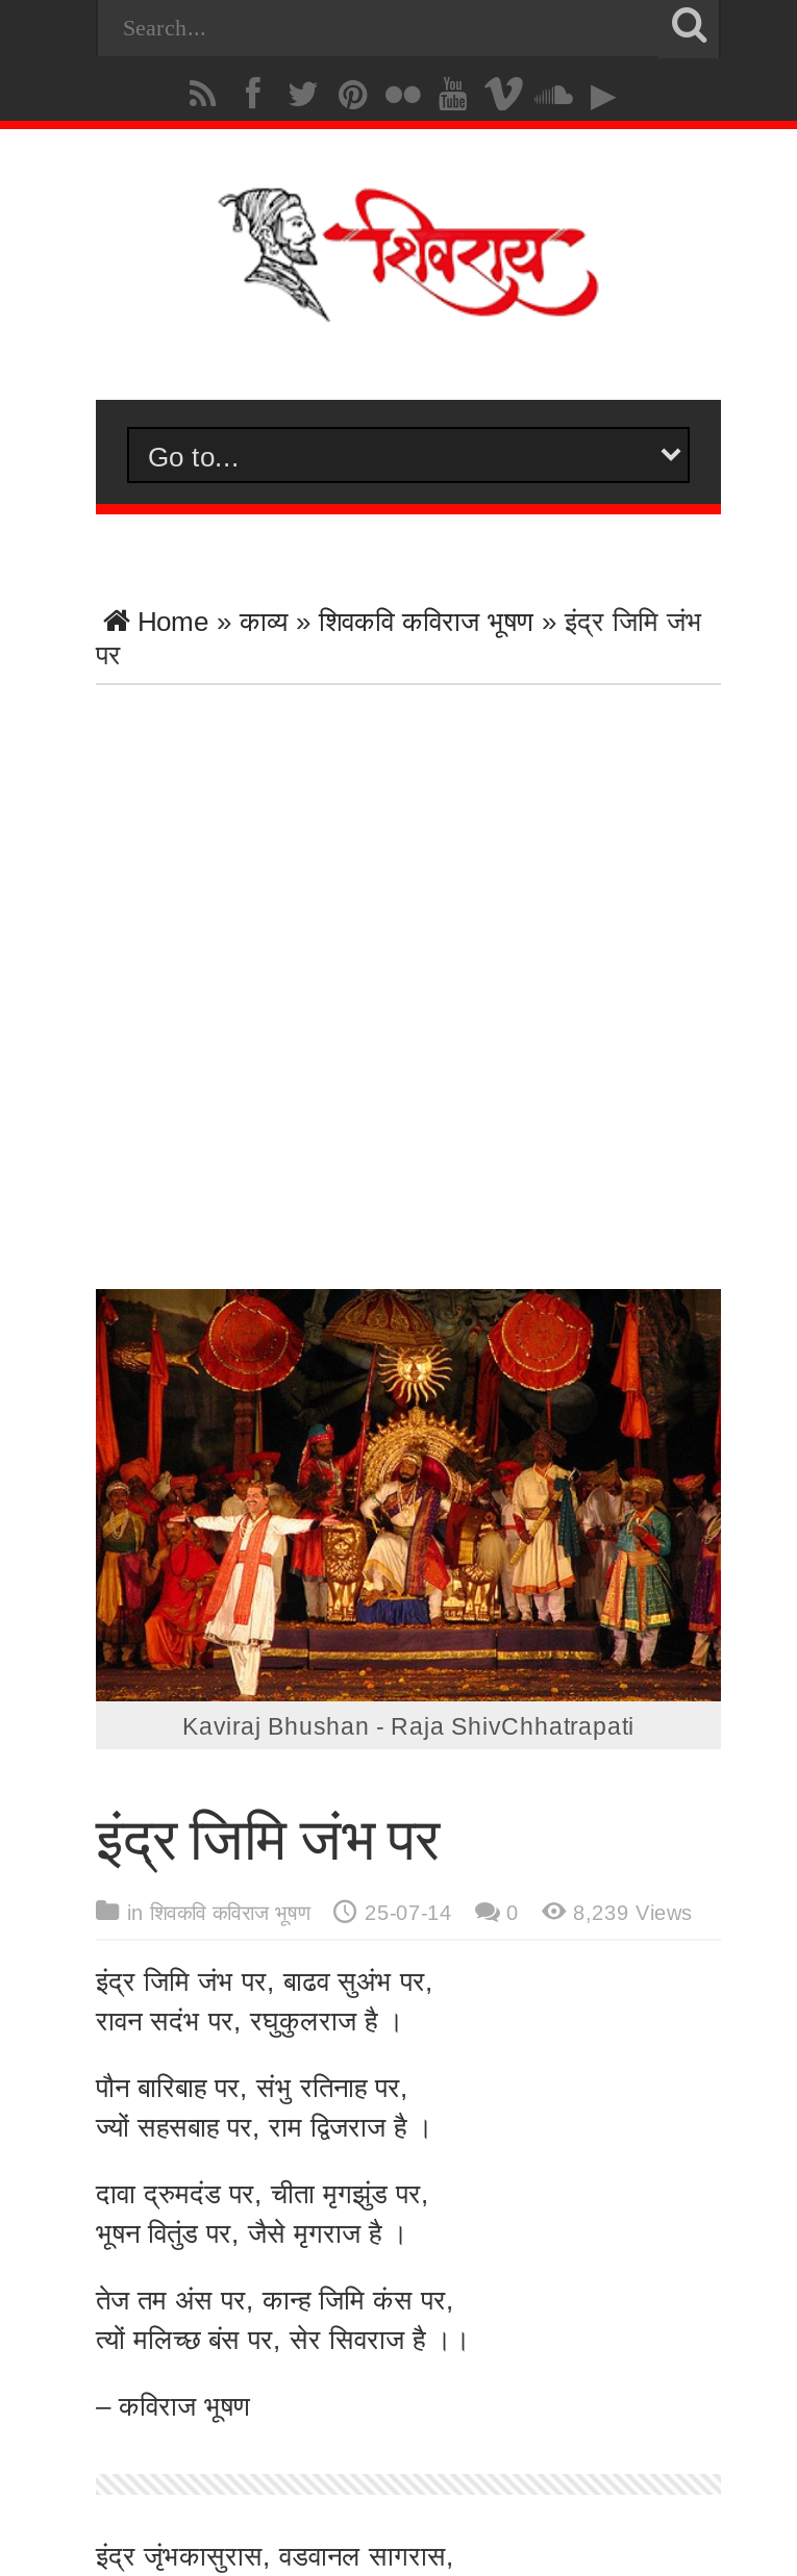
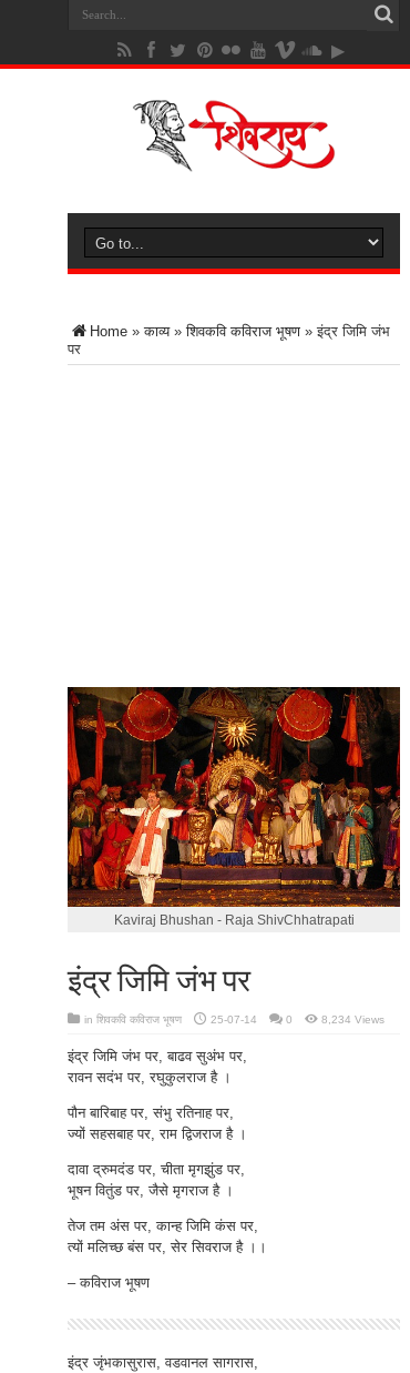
[573,1901,692,1924] 8,239 Views -> [321,1013,385,1026] 8,234 Views

